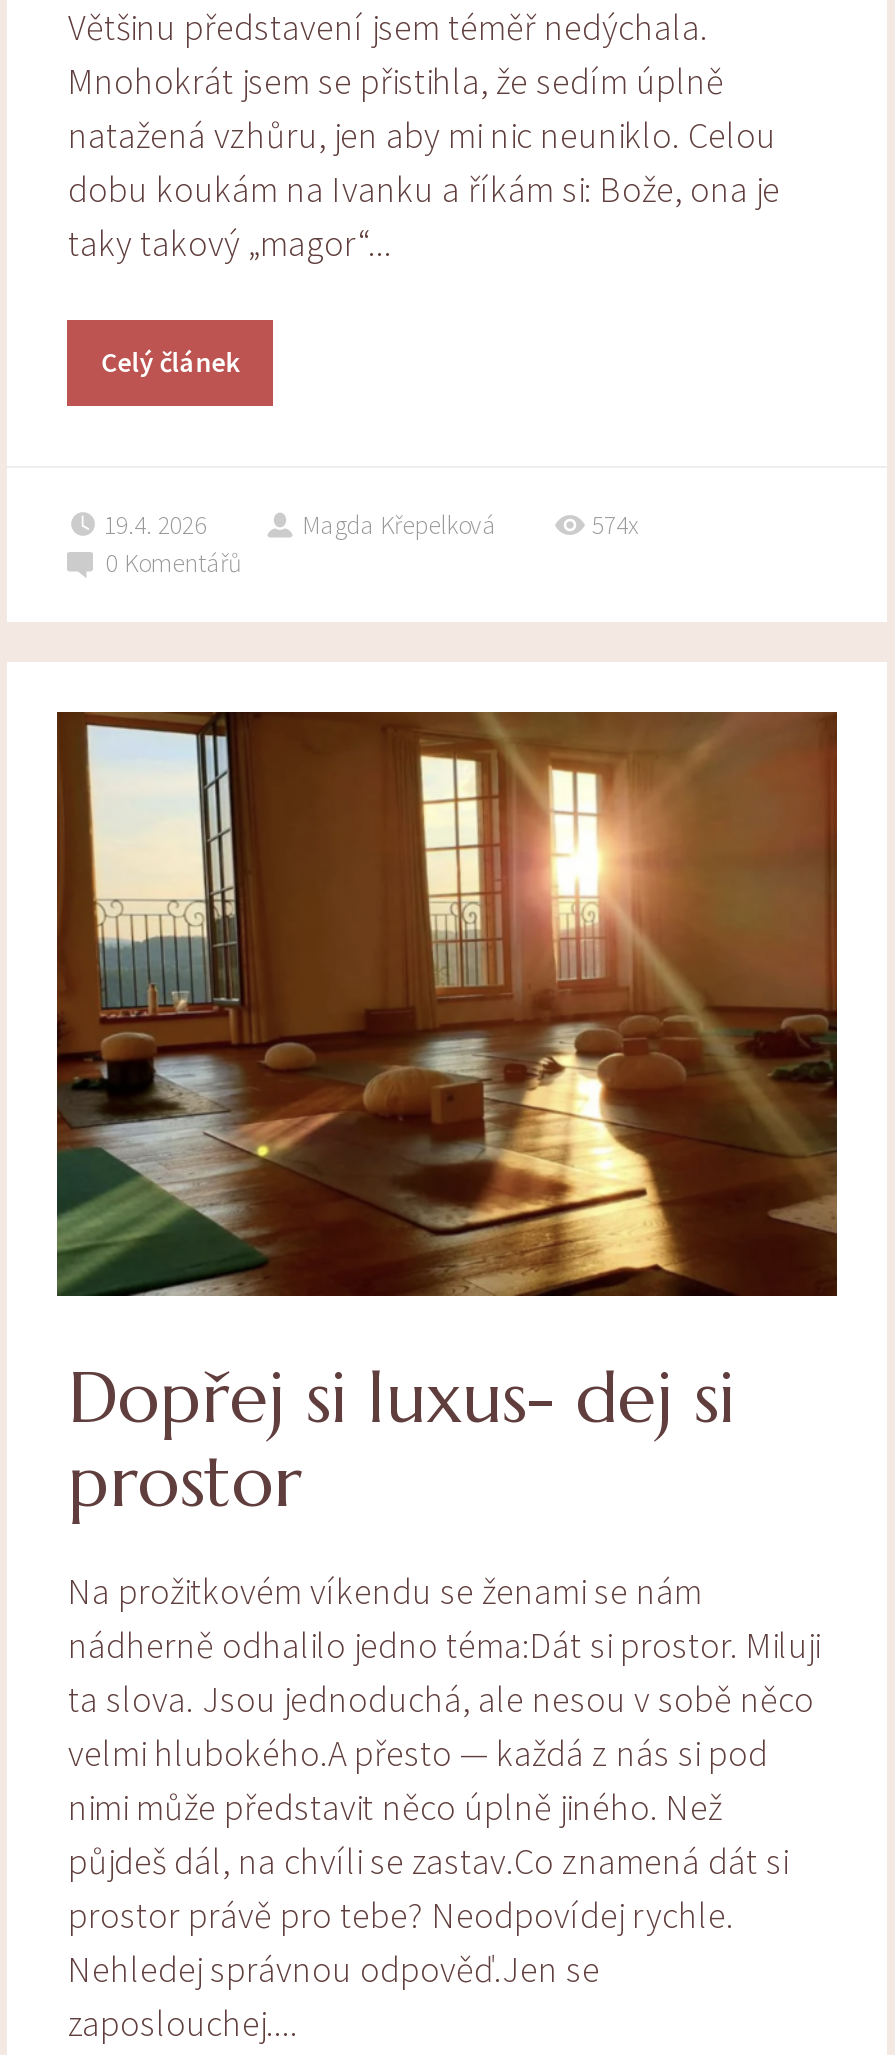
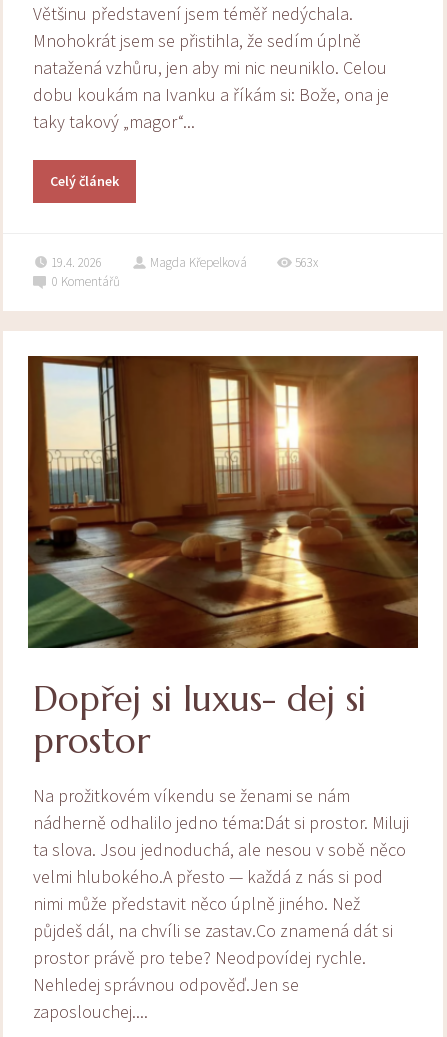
[592,508,638,542] 574x -> [295,254,318,271] 563x

